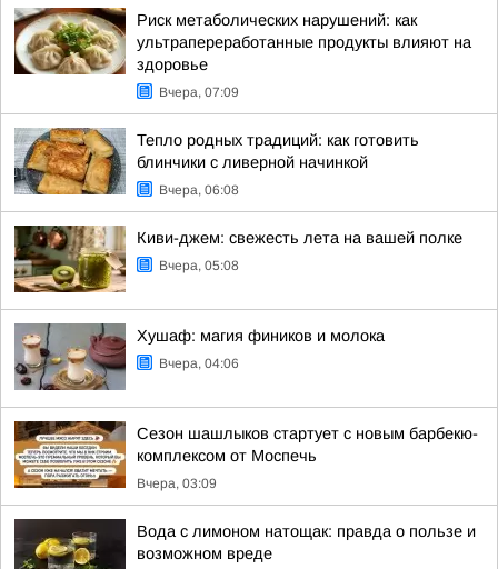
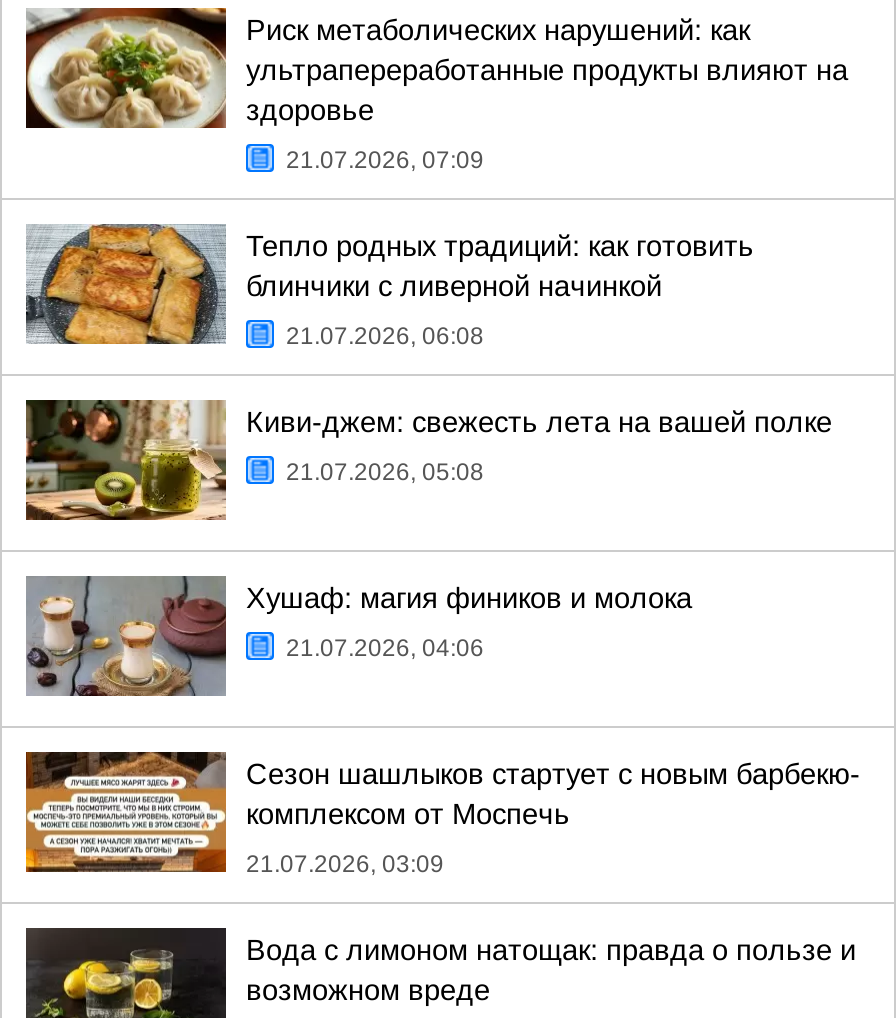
[159,84,239,100] Вчера, 07:09 -> [286,146,484,174] 21.07.2026, 07:09
[159,182,239,198] Вчера, 06:08 -> [286,322,484,350] 21.07.2026, 06:08
[159,258,239,273] Вчера, 05:08 -> [286,458,484,486] 21.07.2026, 05:08
[159,356,239,371] Вчера, 04:06 -> [286,634,484,662] 21.07.2026, 04:06
[137,476,217,491] Вчера, 03:09 -> [246,850,444,878] 21.07.2026, 03:09

